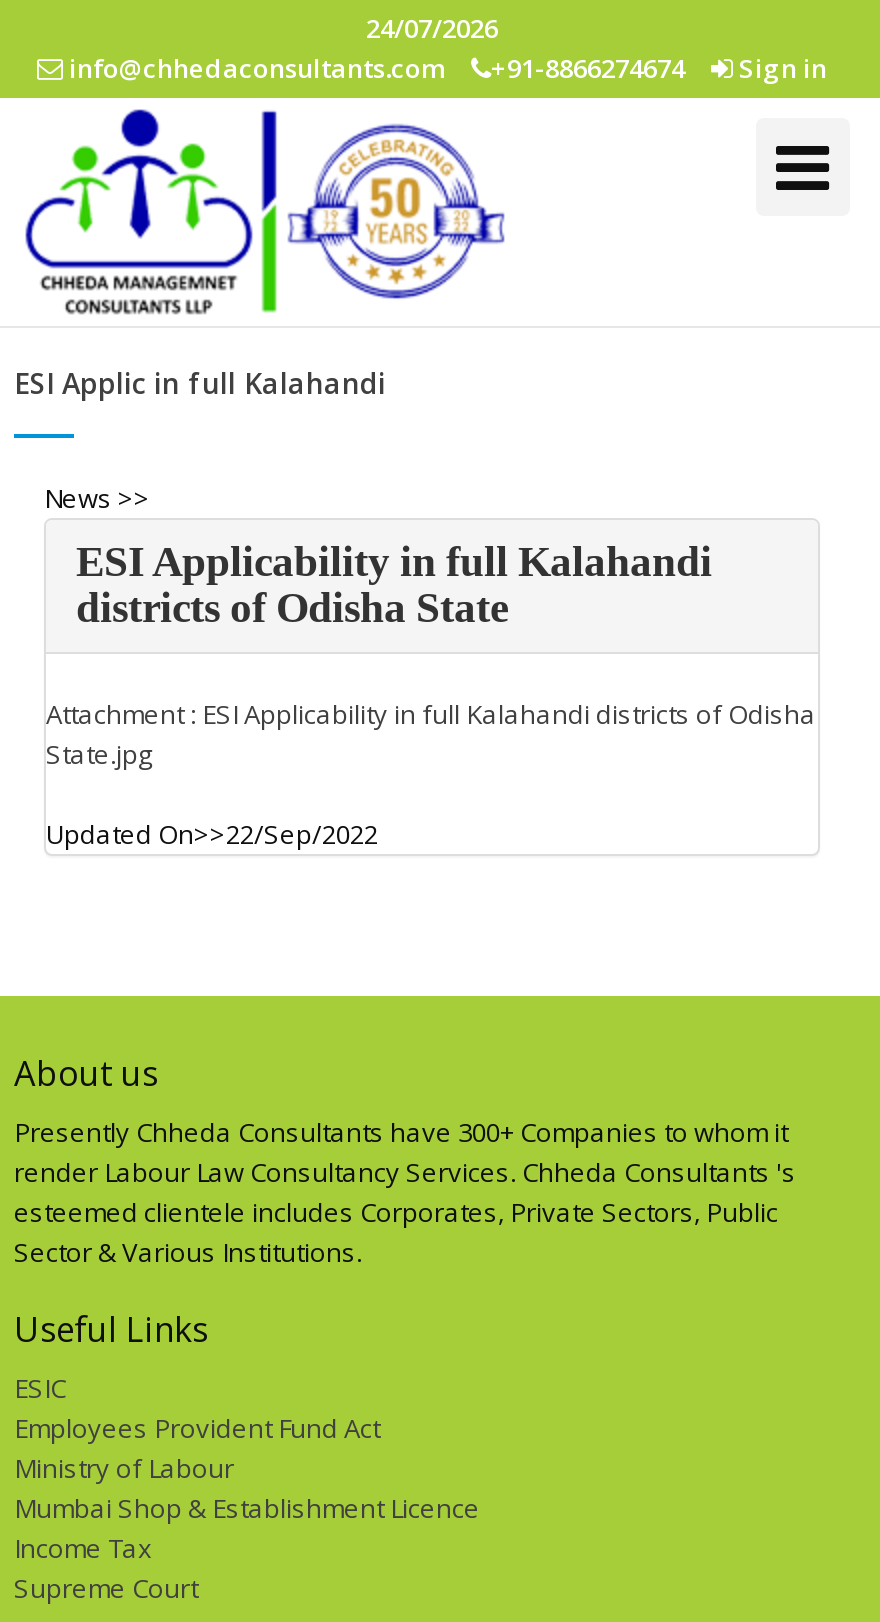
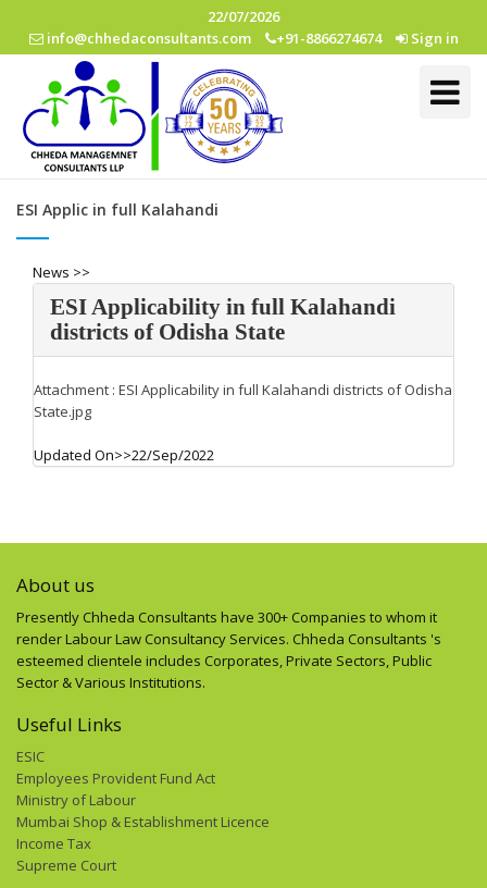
[366,10,498,46] 24/07/2026 -> [208,7,279,26] 22/07/2026

